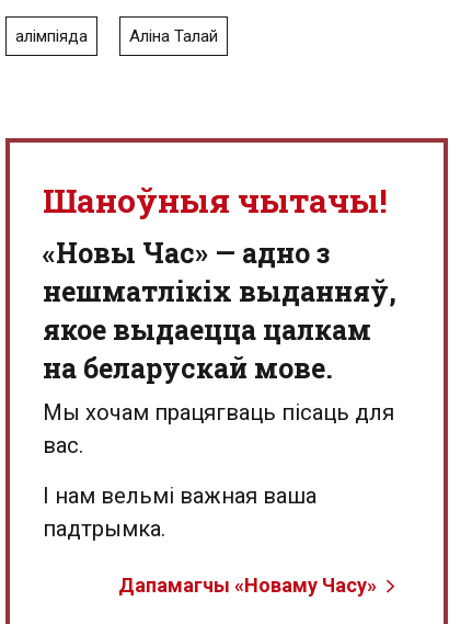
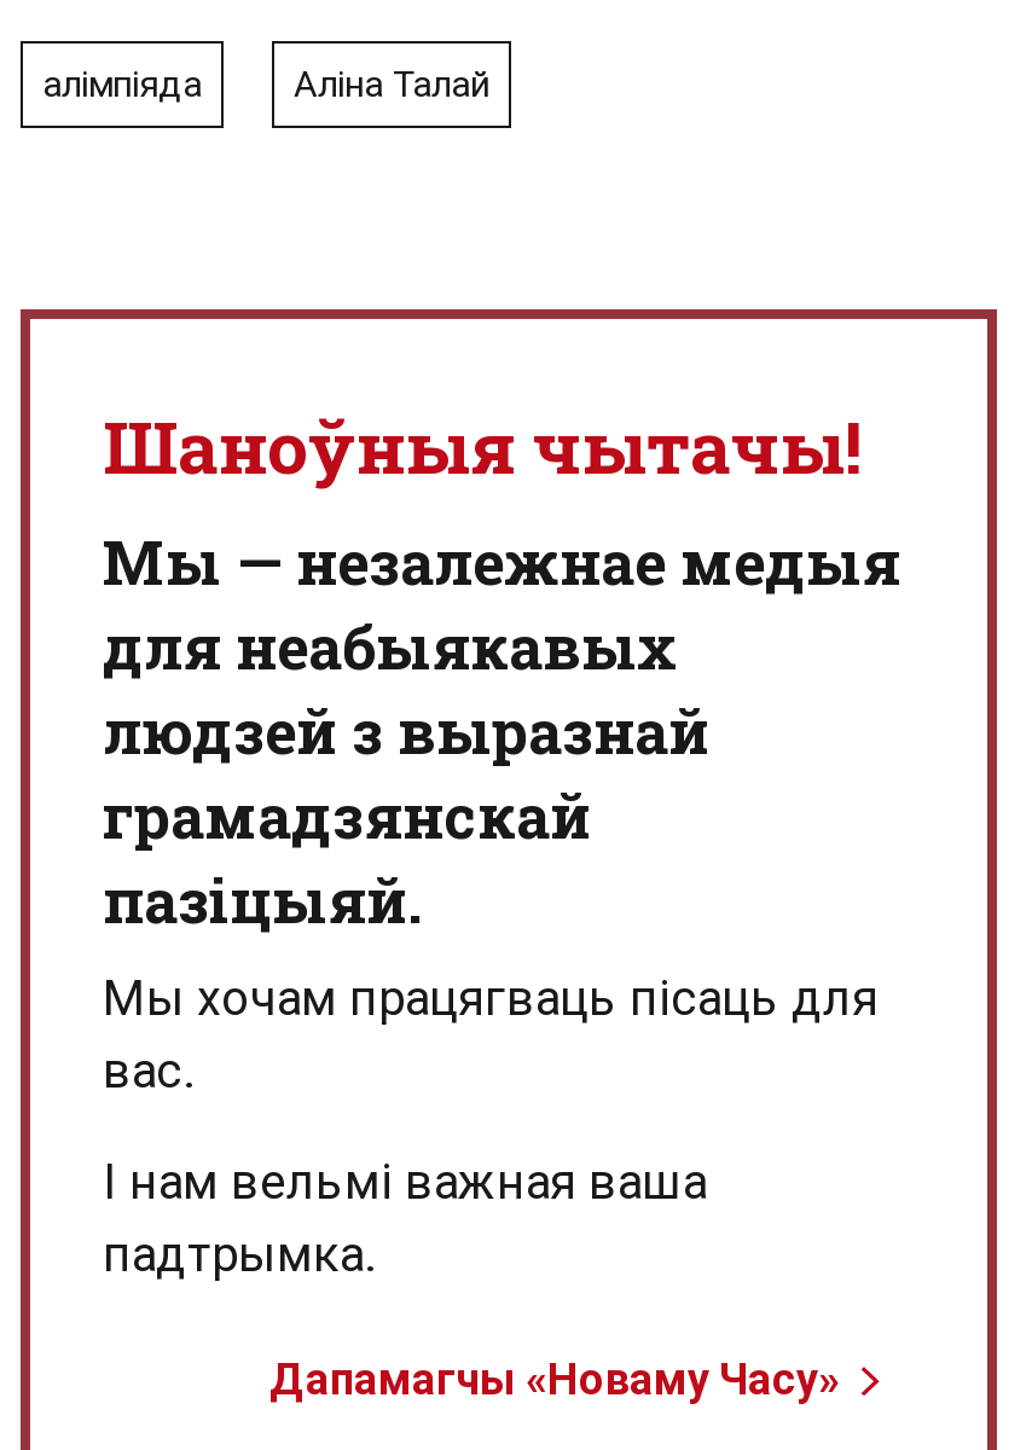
[43,235,396,386] «Новы Час» — адно з | нешматлікіх выданняў, | якое выдаецца цалкам | на беларускай мове. -> [103,522,900,940] Мы — незалежнае медыя | для неабыякавых | людзей з выразнай | грамадзянскай | пазіцыяй.

